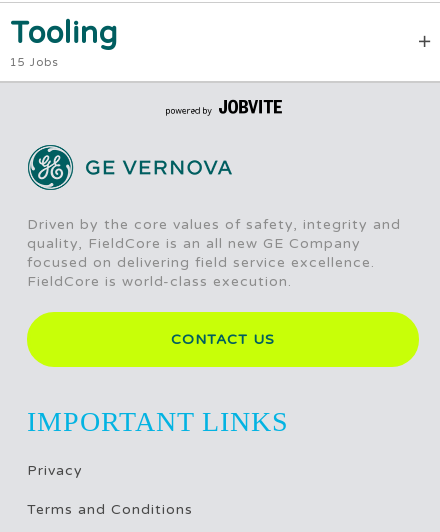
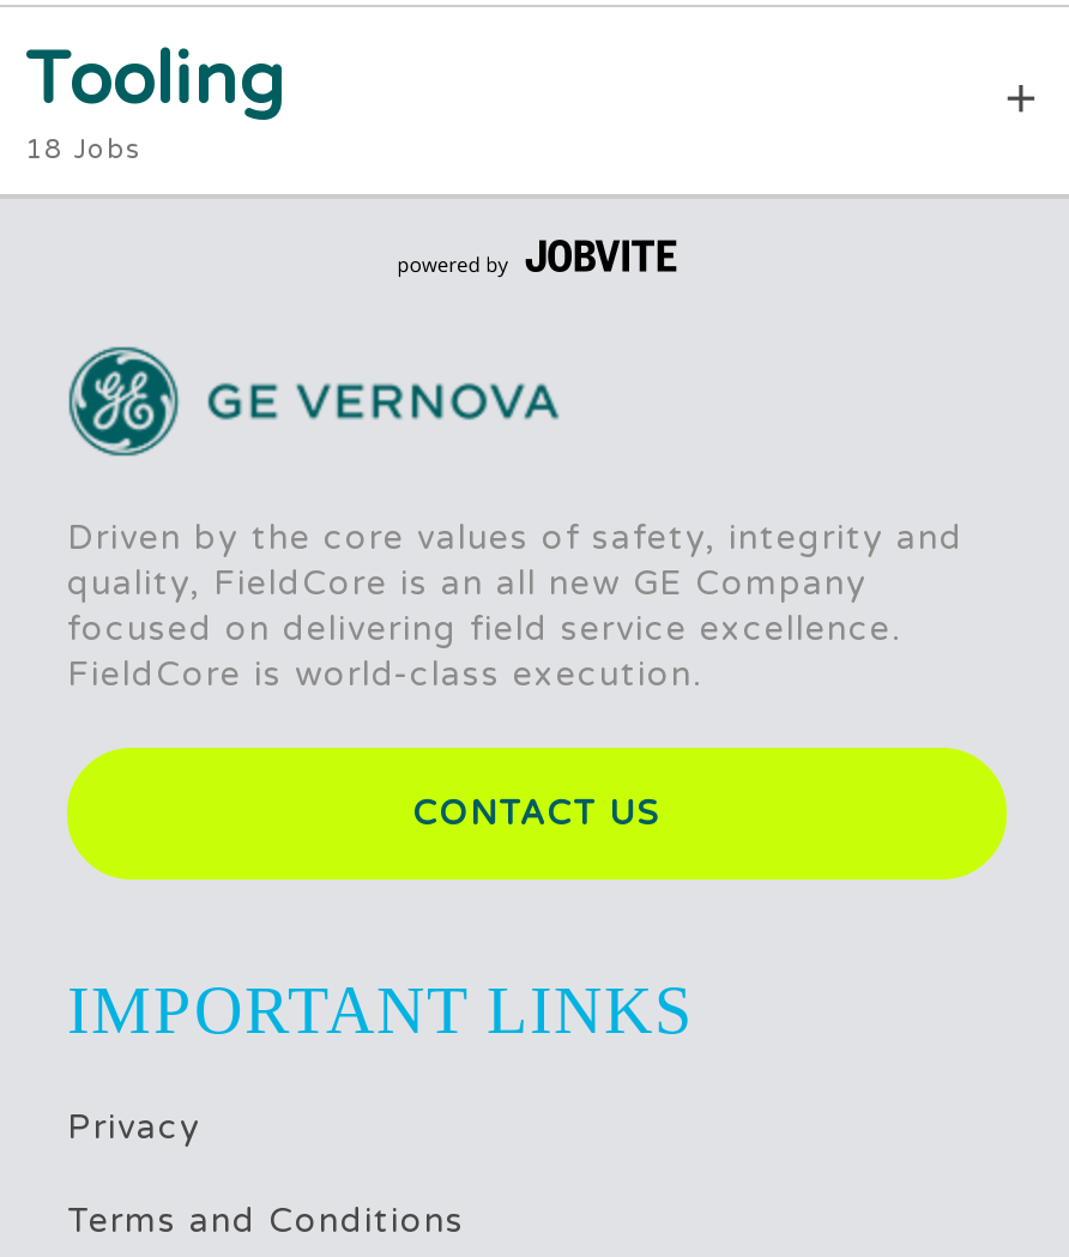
[9,56,58,69] 15 Jobs -> [25,134,143,165] 18 Jobs

